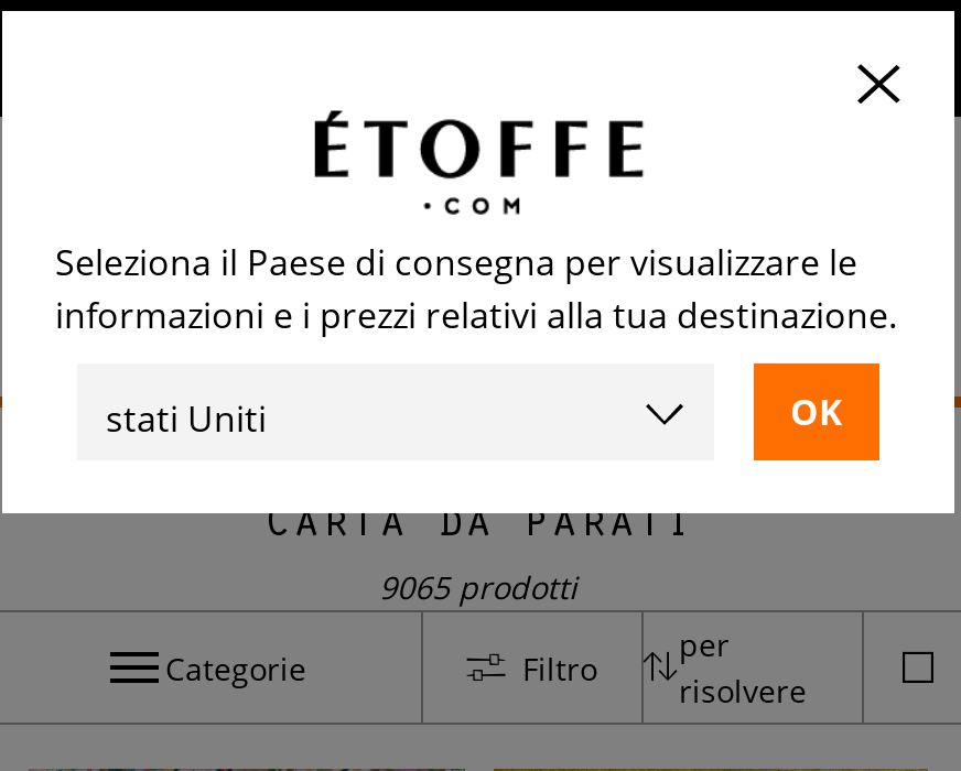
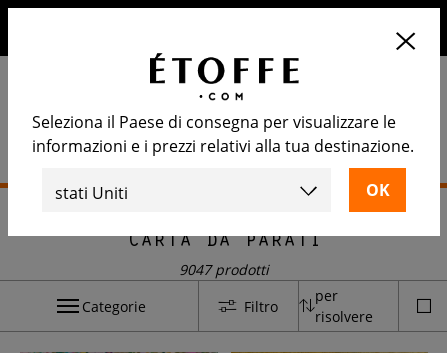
[379,566,577,608] 9065 prodotti -> [179,260,269,279] 9047 prodotti

